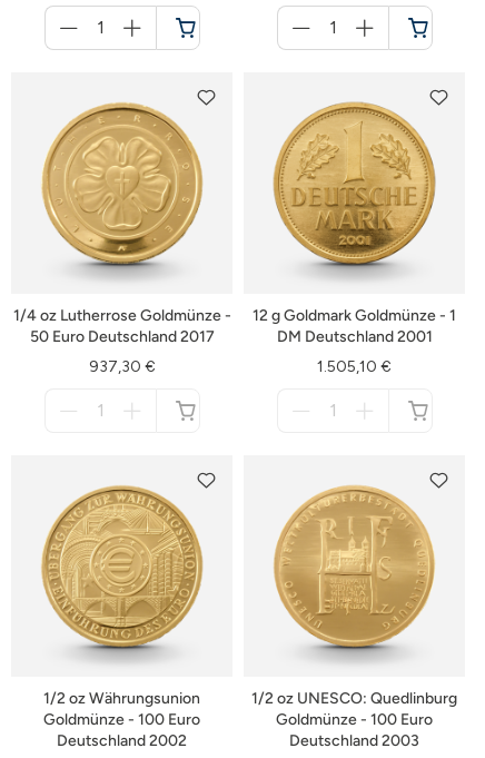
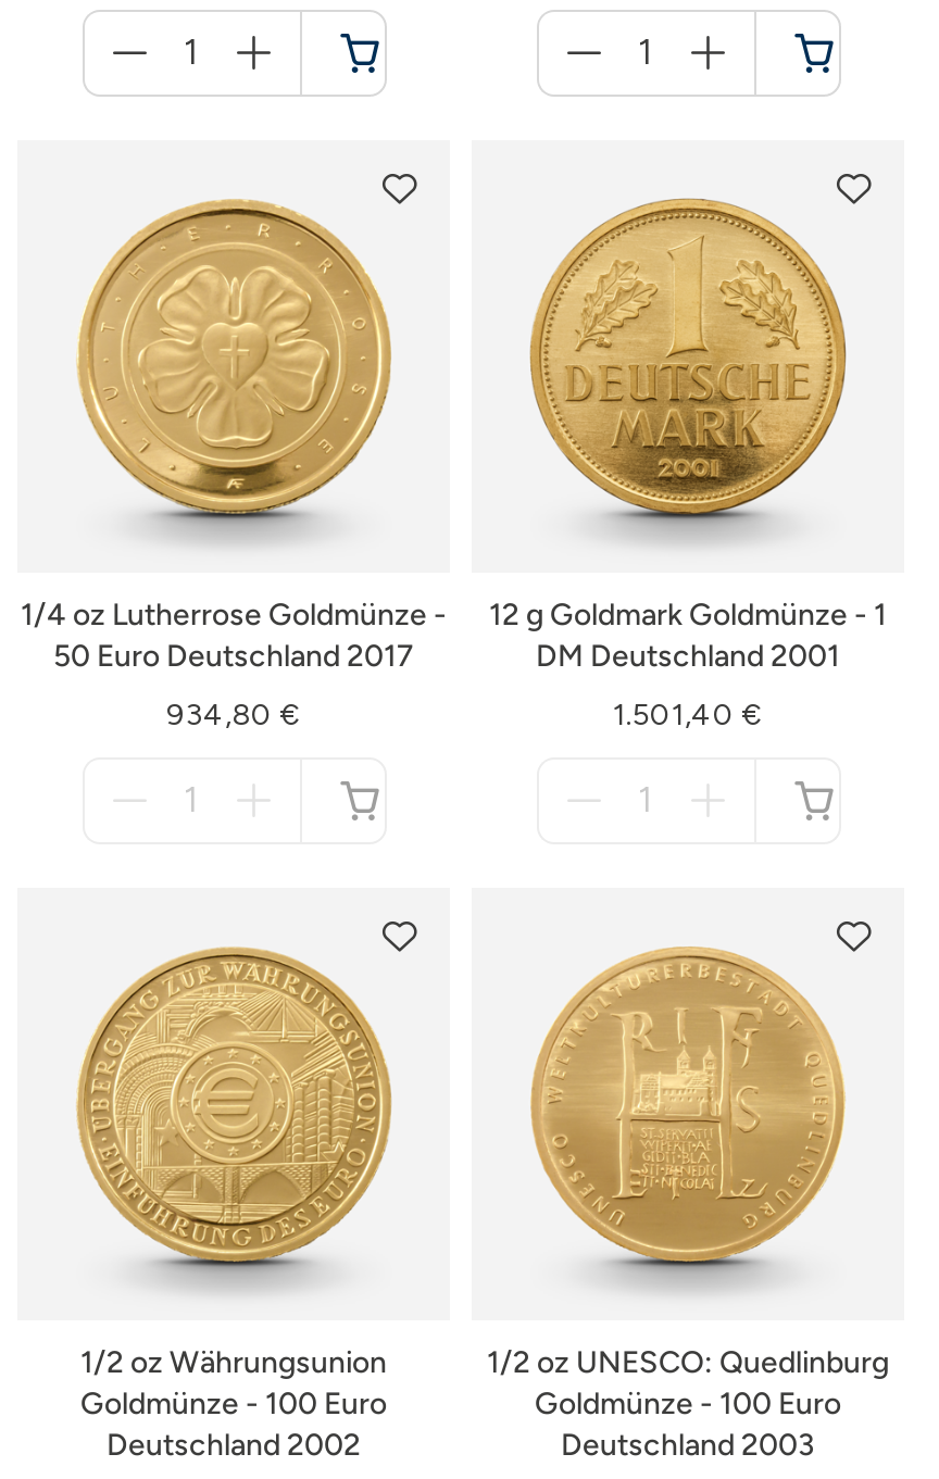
[88,357,155,376] 937,30 € -> [166,697,301,734] 934,80 €
[317,357,392,376] 1.505,10 € -> [613,697,763,734] 1.501,40 €

